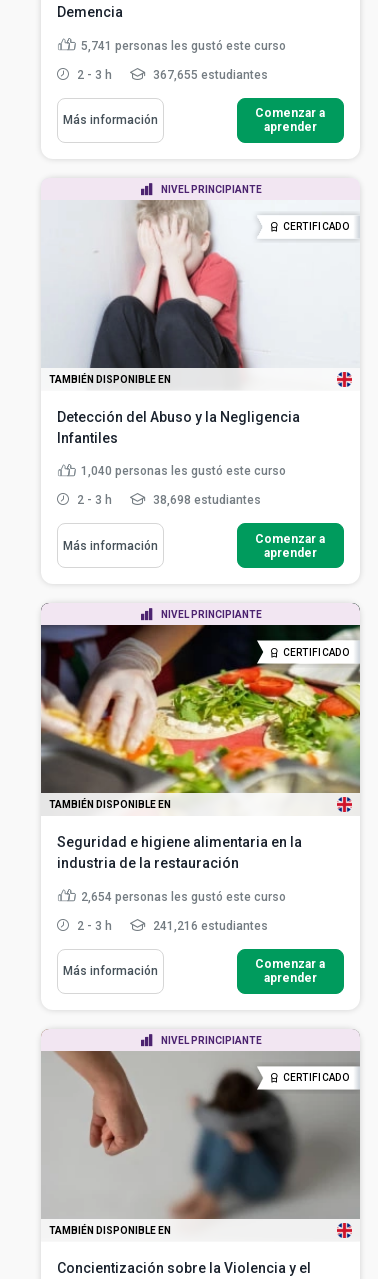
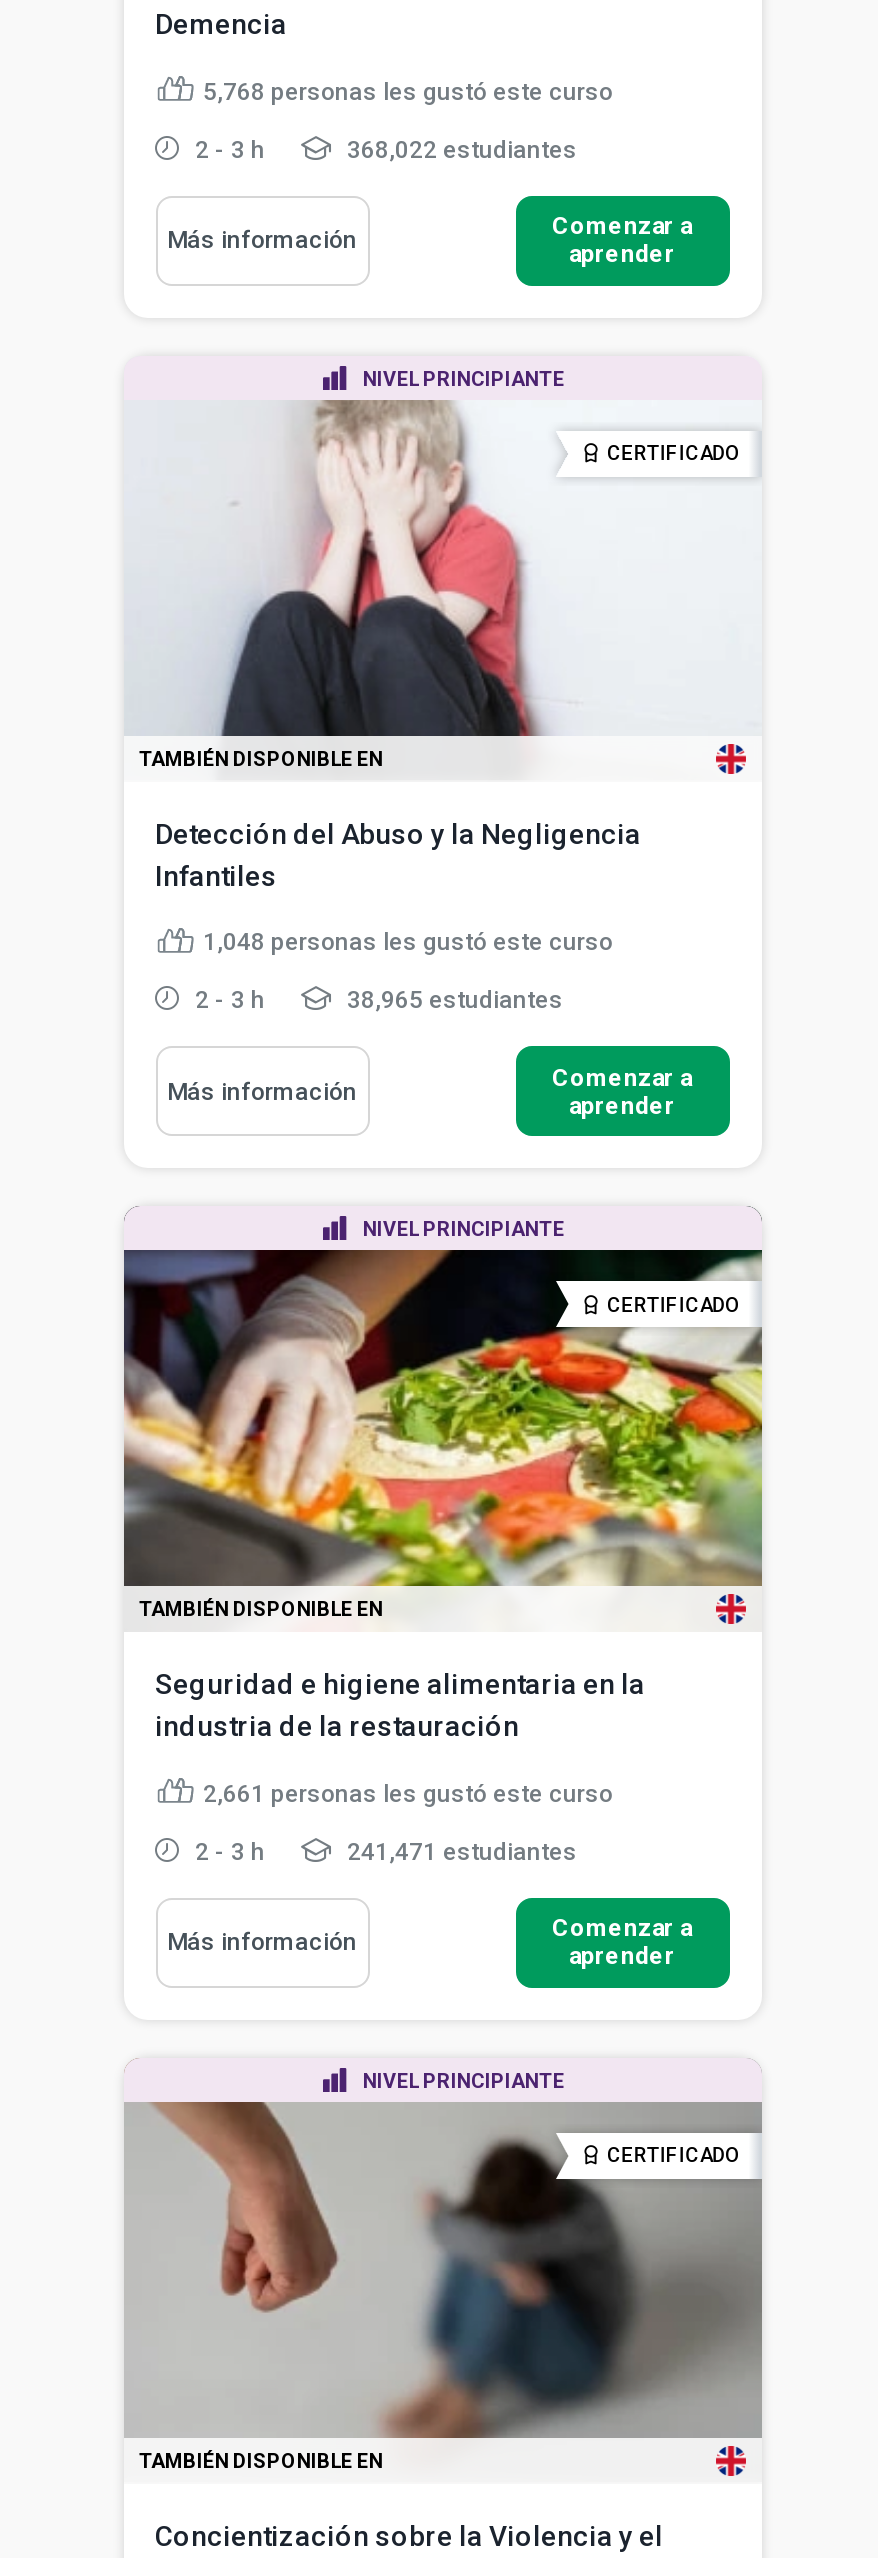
[80,39,285,53] 5,741 personas les gustó este curso -> [203,78,613,106] 5,768 personas les gustó este curso
[149,67,267,81] 367,655 estudiantes -> [341,135,577,163] 368,022 estudiantes
[80,464,285,478] 1,040 personas les gustó este curso -> [203,928,613,956] 1,048 personas les gustó este curso
[149,493,260,507] 38,698 estudiantes -> [341,986,563,1014] 38,965 estudiantes
[80,890,285,904] 2,654 personas les gustó este curso -> [203,1780,613,1808] 2,661 personas les gustó este curso
[149,918,267,932] 241,216 estudiantes -> [341,1837,577,1865] 241,471 estudiantes

